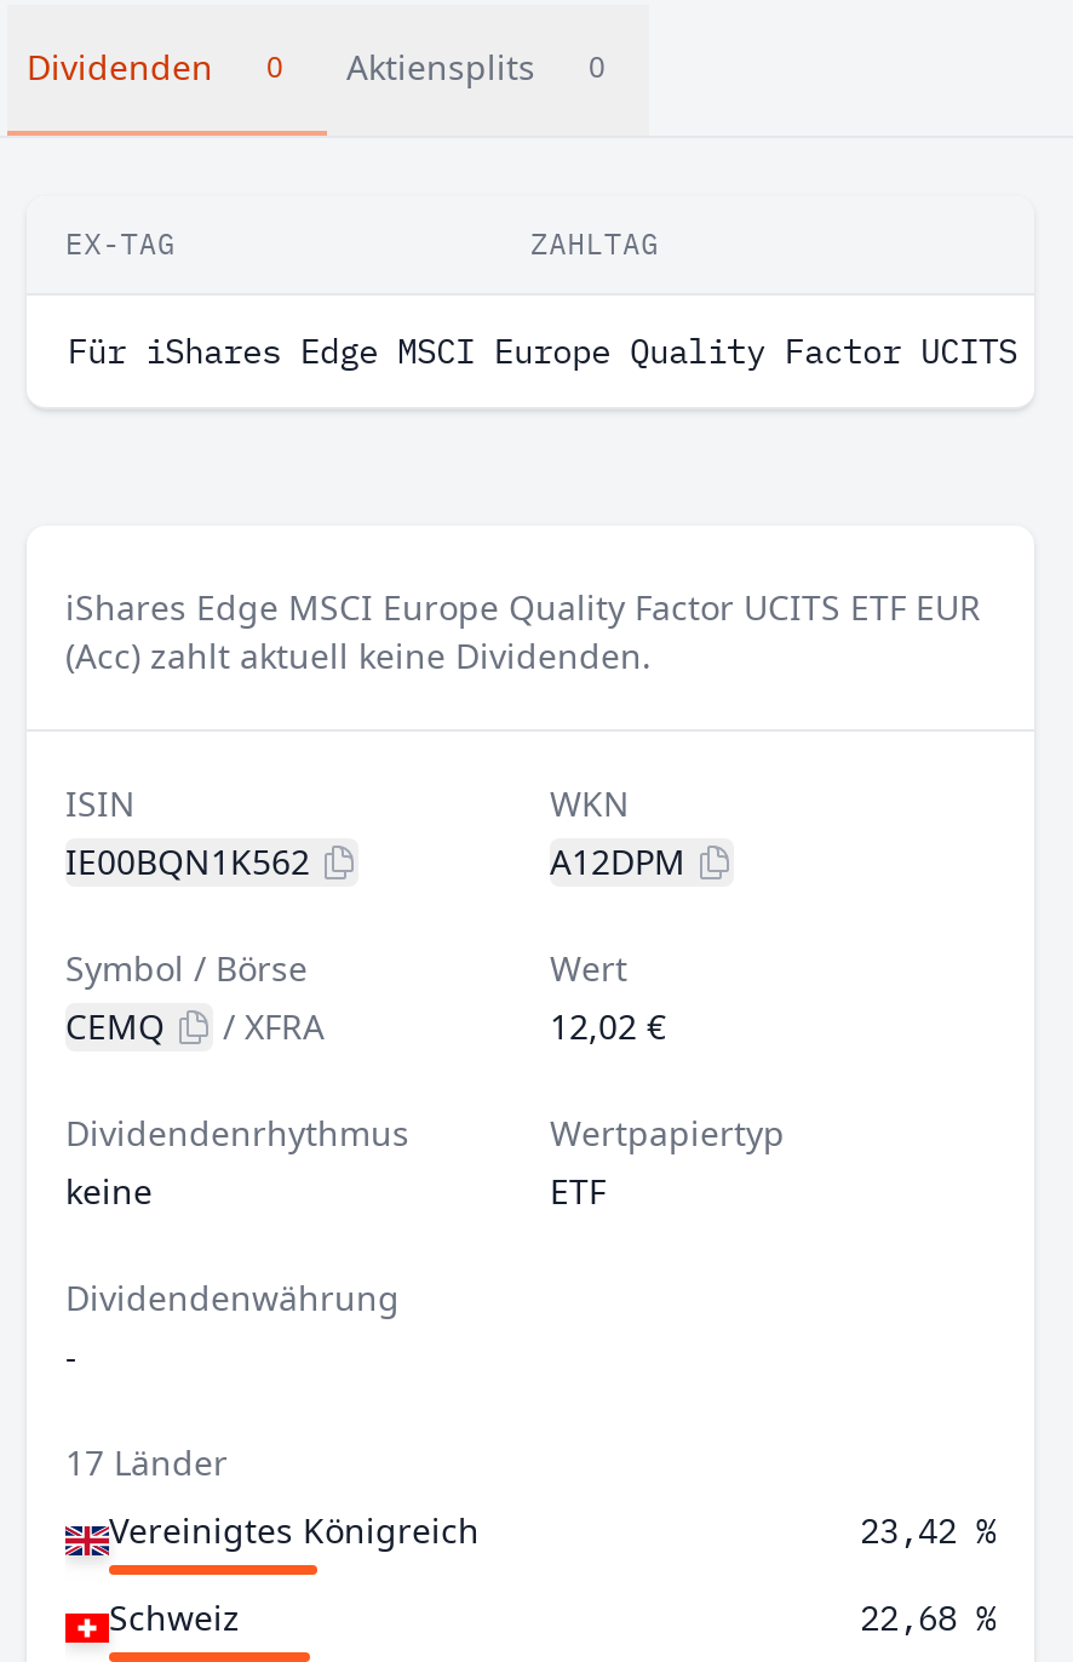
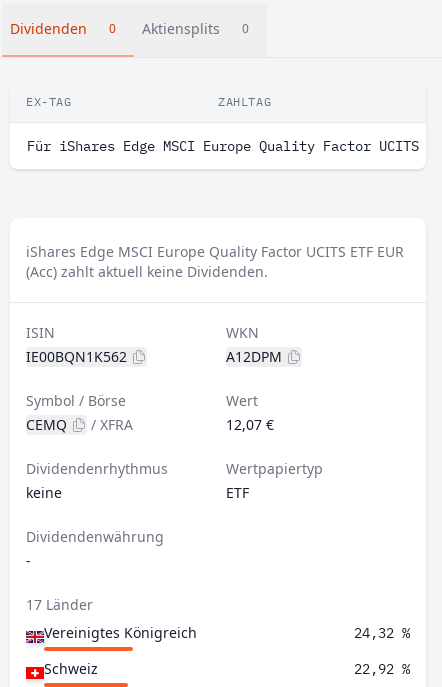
[550,1003,666,1049] 12,02 € -> [226,415,274,434] 12,07 €
[860,1509,995,1553] 23,42 % -> [354,624,410,642] 24,32 %
[860,1597,995,1640] 22,68 % -> [354,660,410,678] 22,92 %

